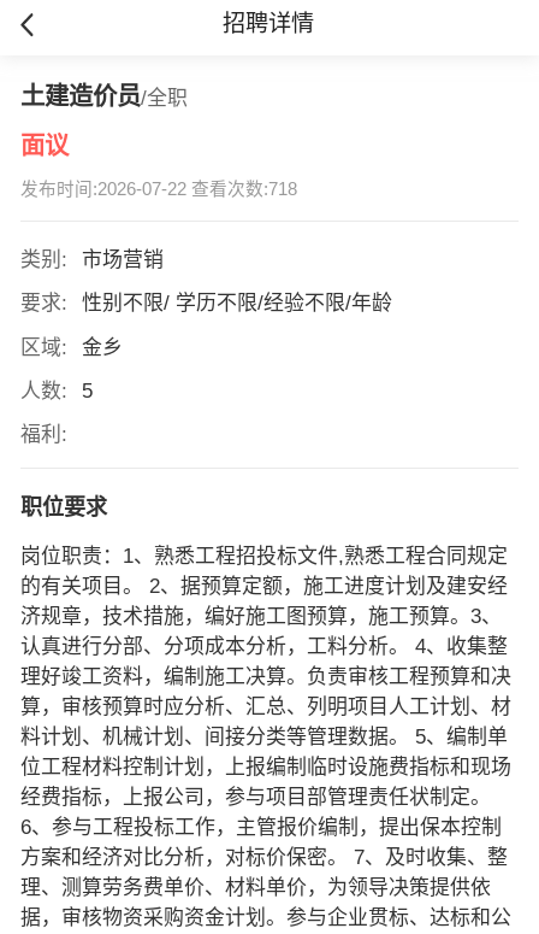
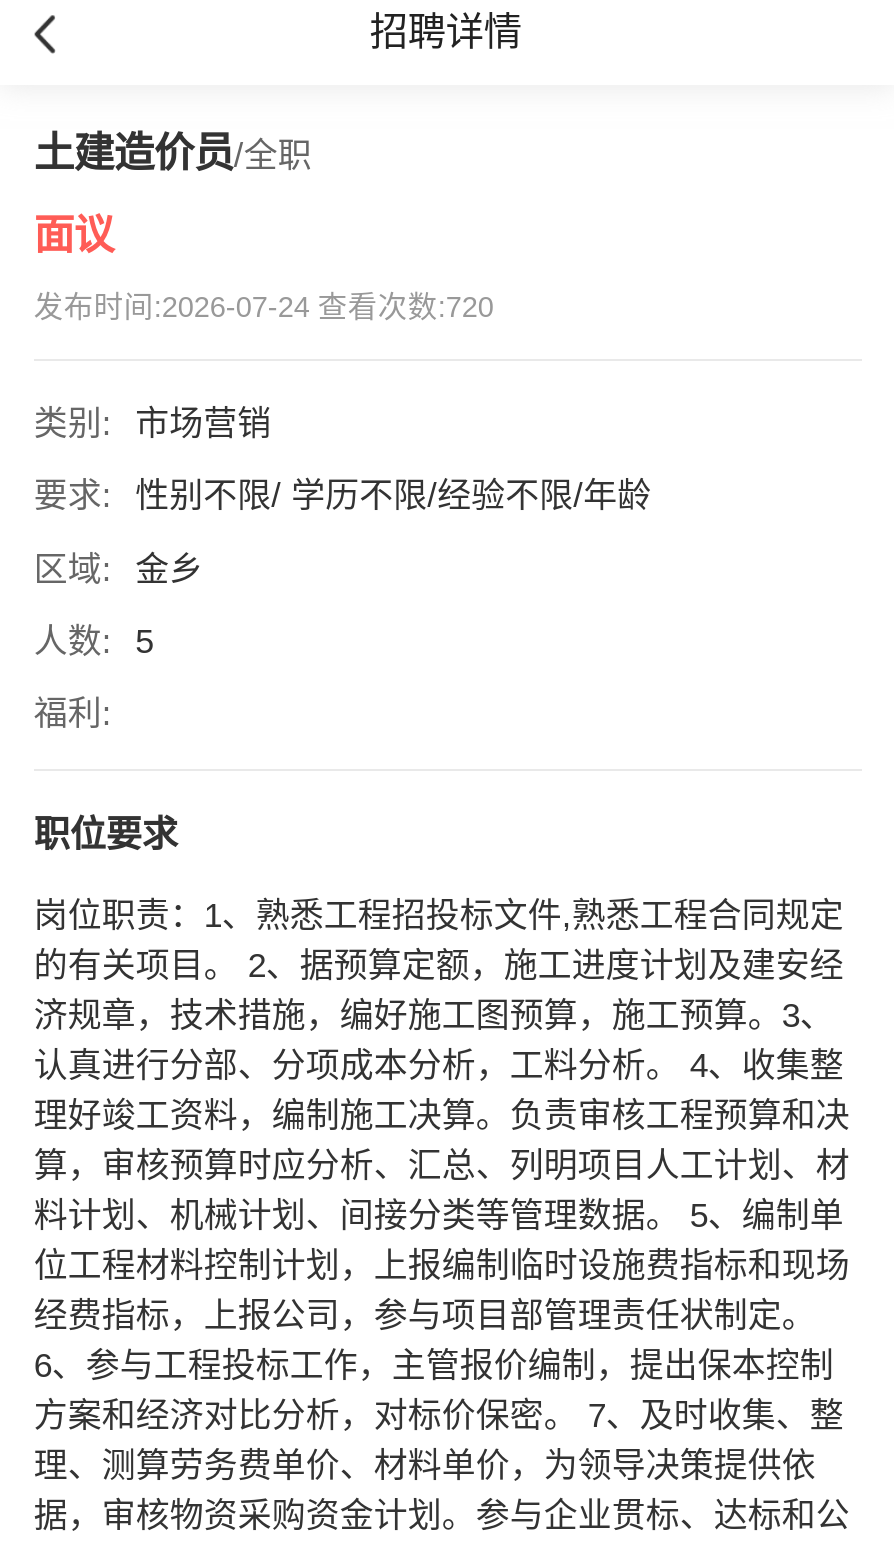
[20,180,297,199] 发布时间:2026-07-22 查看次数:718 -> [34,291,494,323] 发布时间:2026-07-24 查看次数:720

